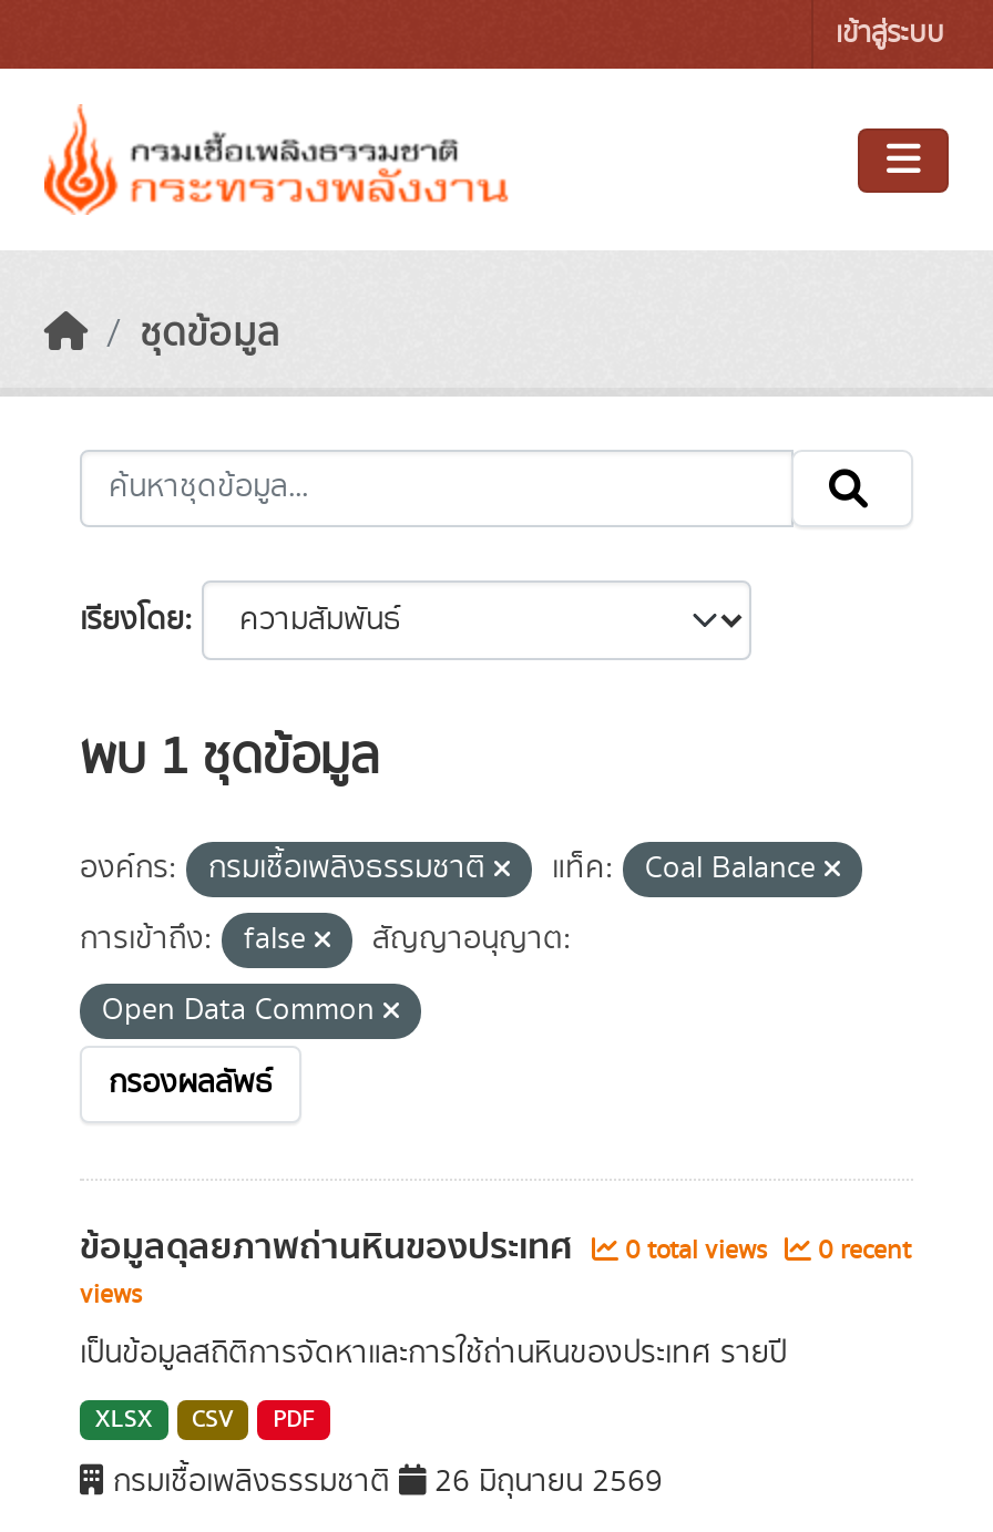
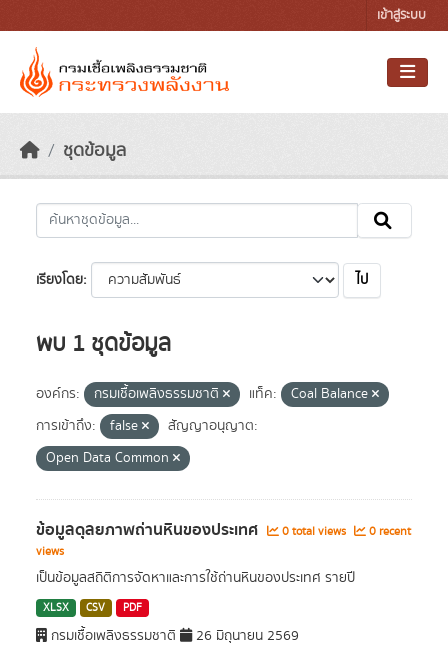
none -> [356,270,368,290] ไป
[109,1061,273,1106] กรองผลลัพธ์ -> none

